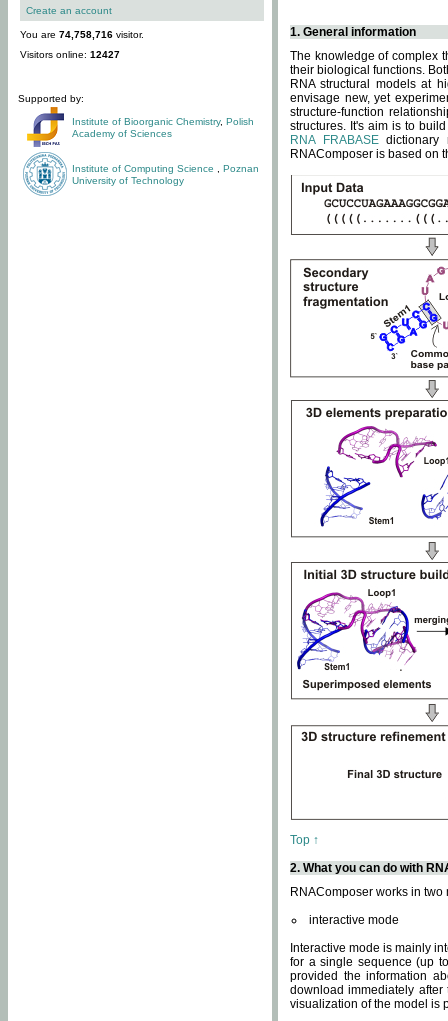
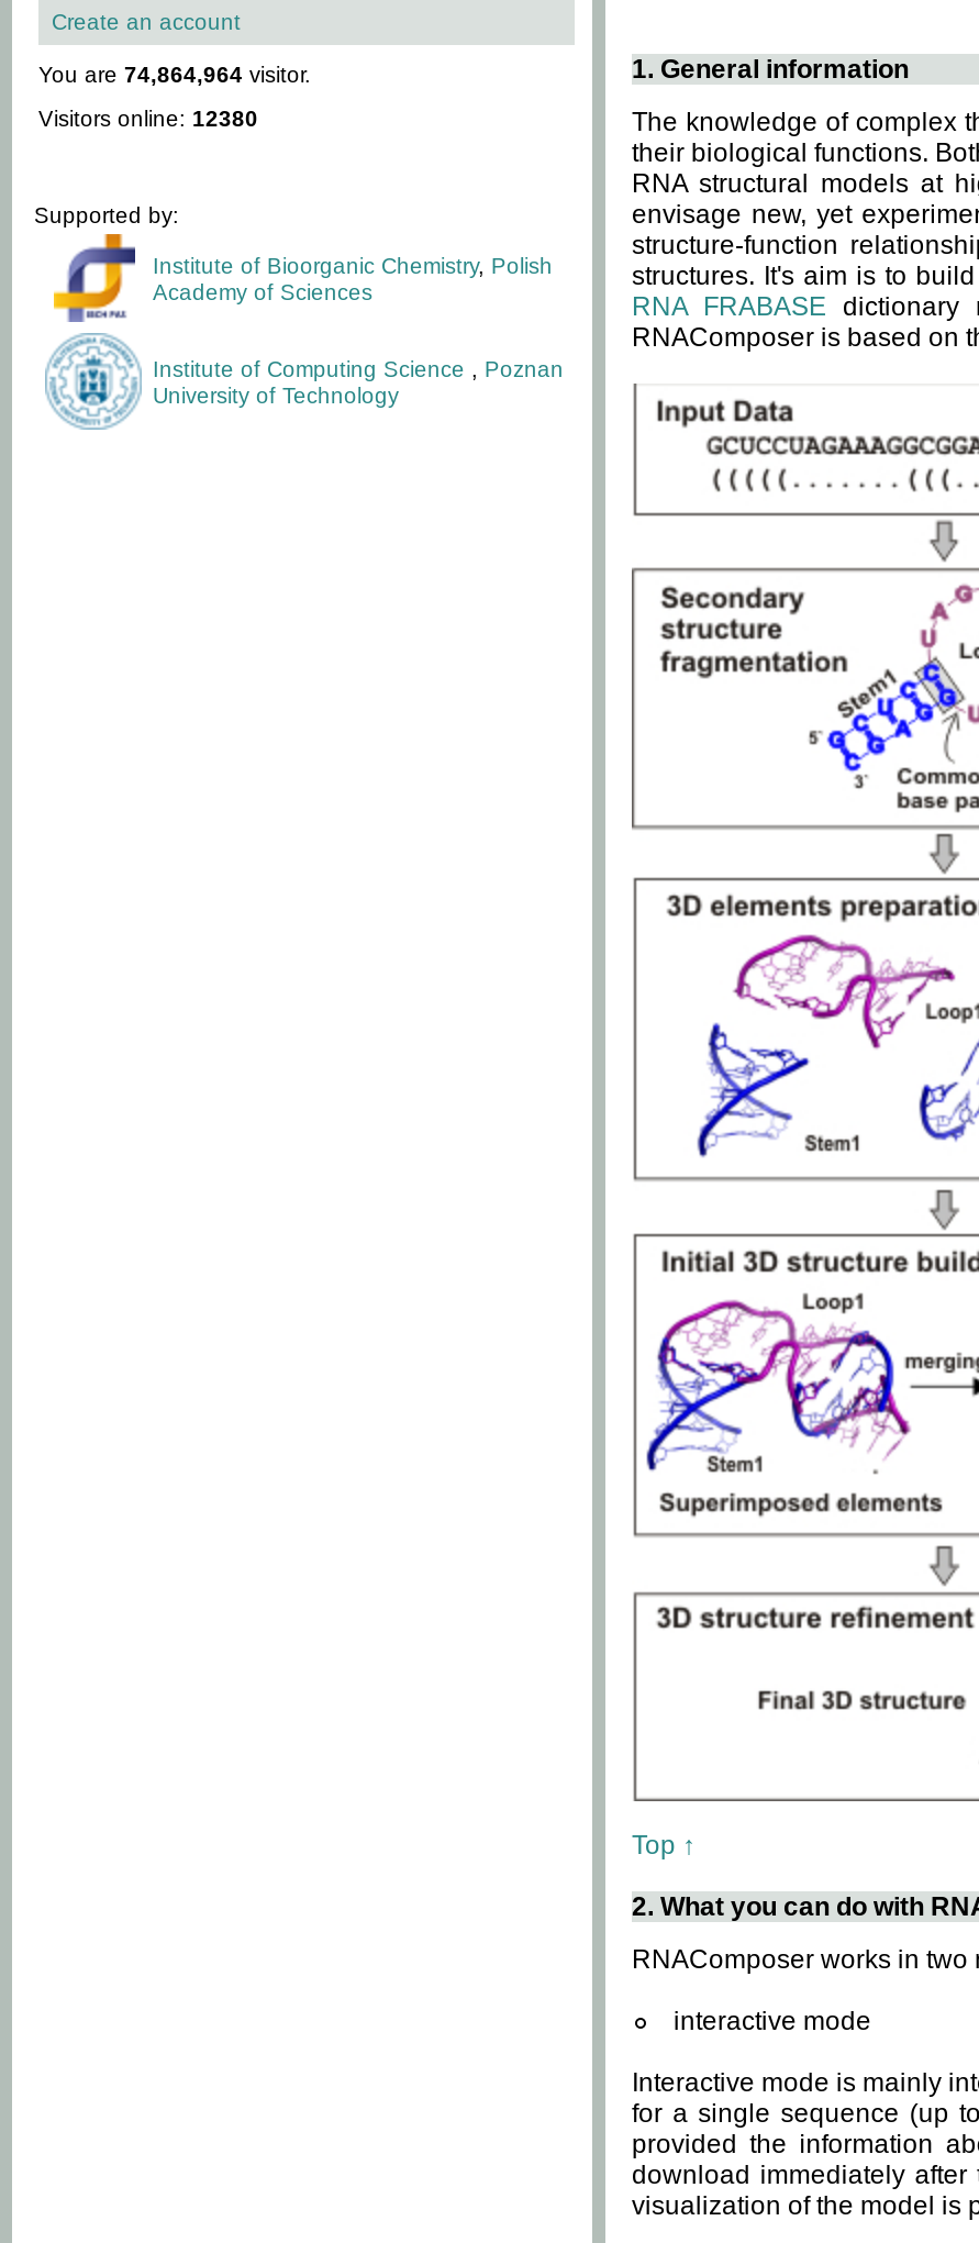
[20,29,144,40] You are 74,758,716 visitor. -> [38,63,311,87] You are 74,864,964 visitor.
[20,49,120,60] Visitors online: 12427 -> [38,107,258,131] Visitors online: 12380

